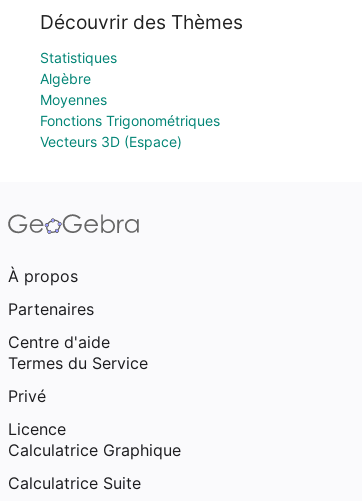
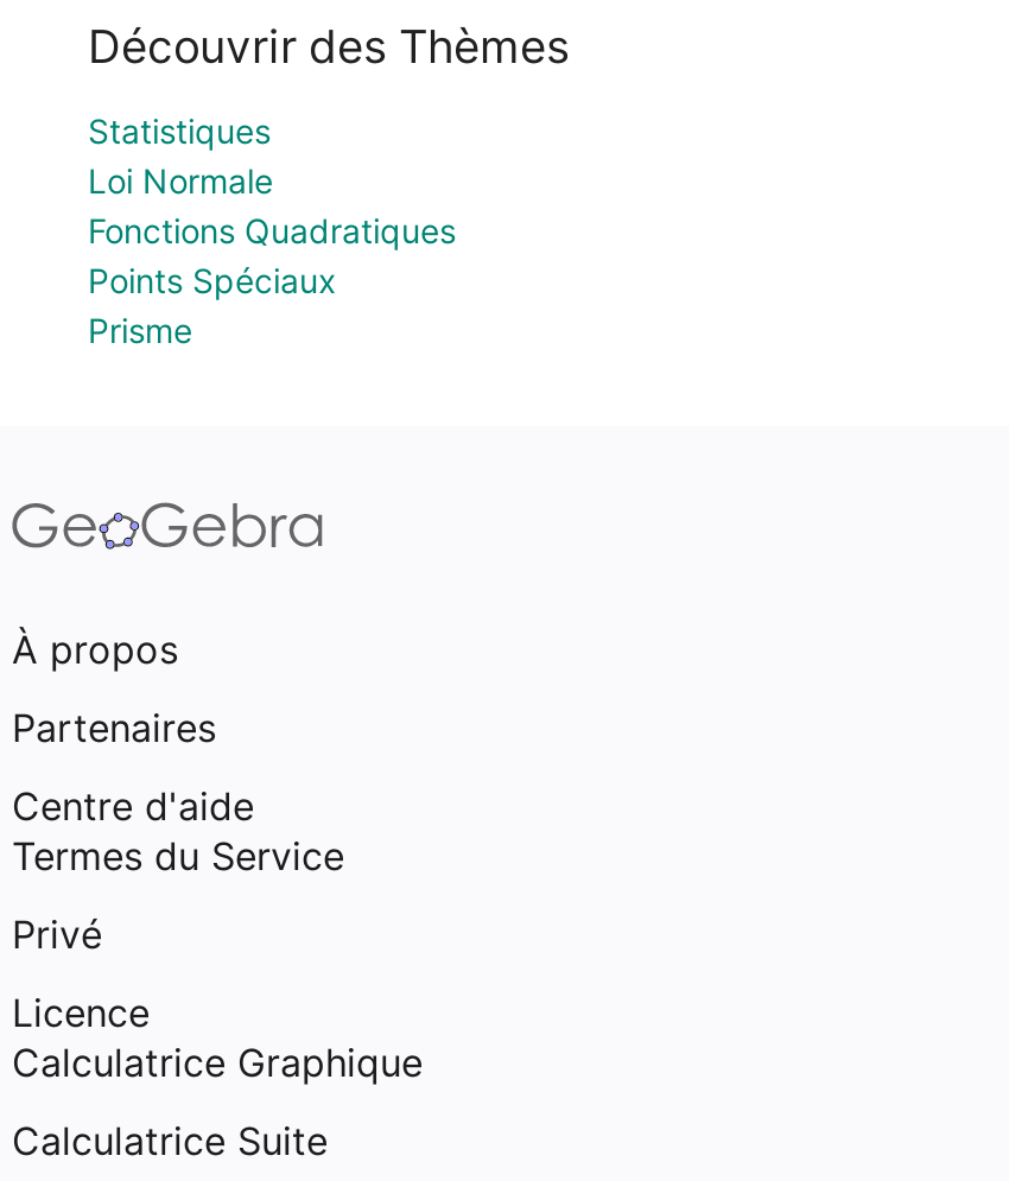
[40,70,220,150] Algèbre | Moyennes | Fonctions Trigonométriques | Vecteurs 3D (Espace) -> [88,160,456,350] Loi Normale | Fonctions Quadratiques | Points Spéciaux | Prisme

